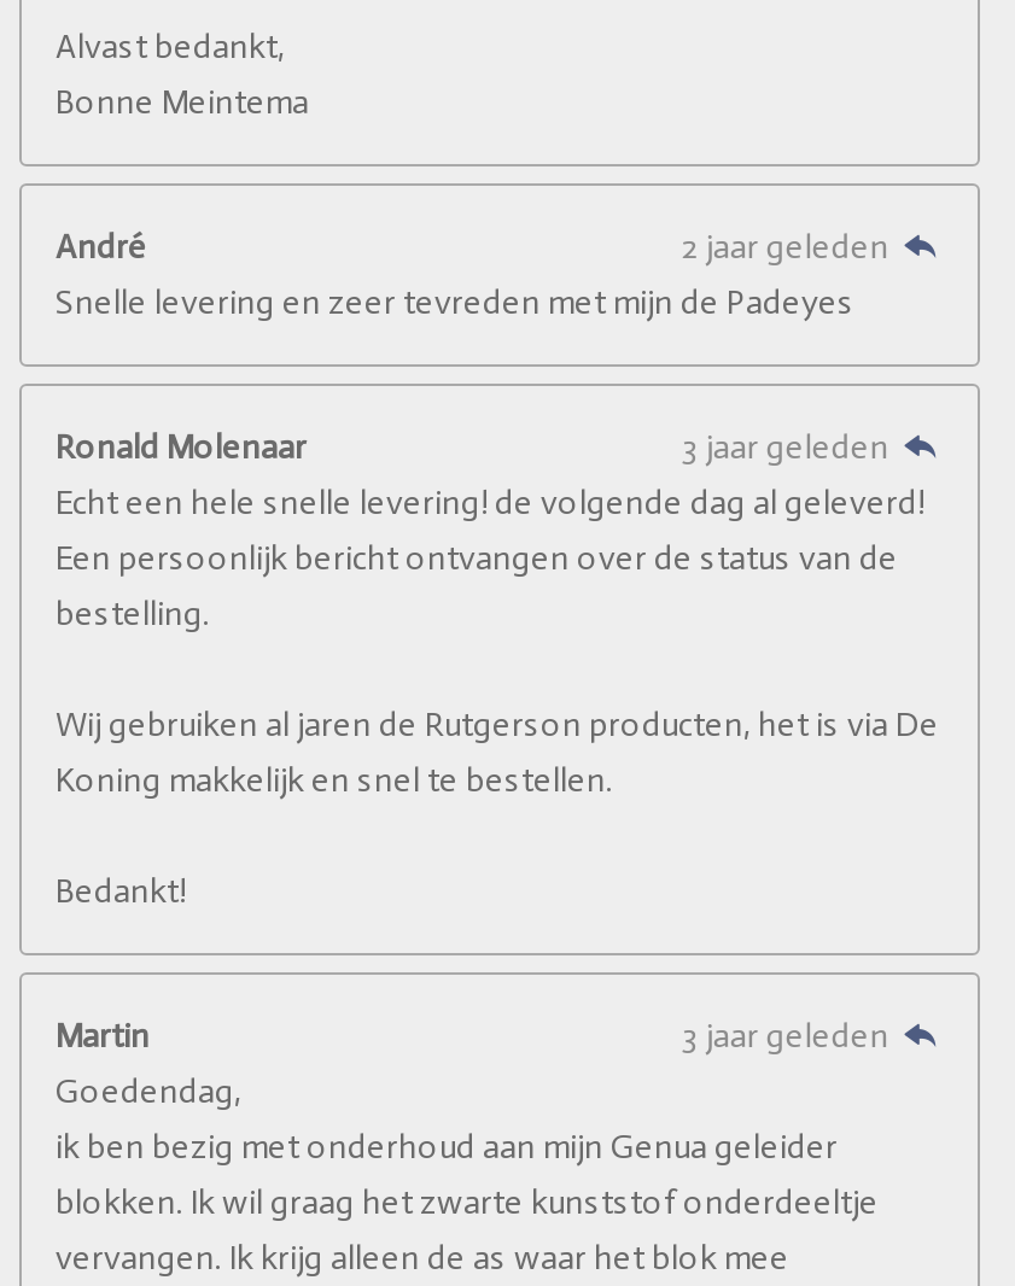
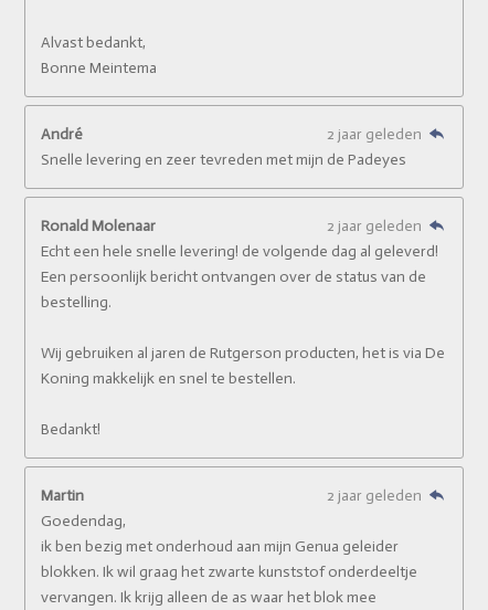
[682,426,896,467] 3 jaar geleden -> [327,216,426,235] 2 jaar geleden
[682,1015,896,1056] 3 jaar geleden -> [327,486,426,504] 2 jaar geleden

